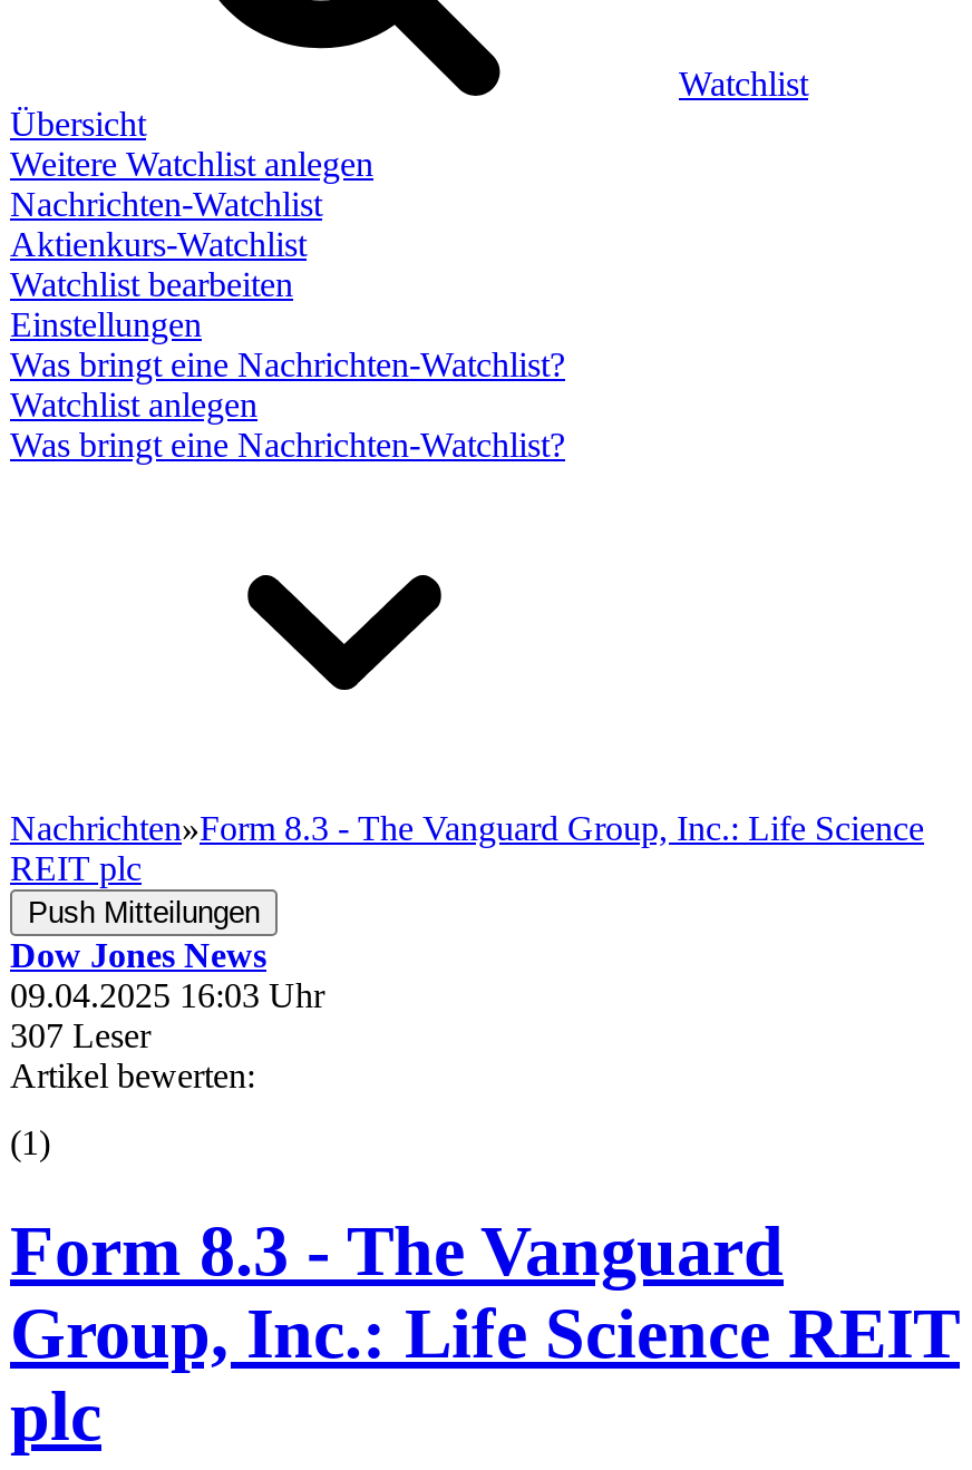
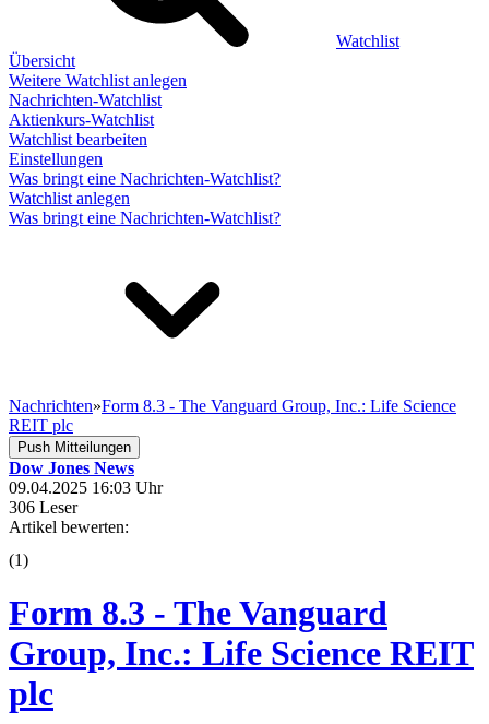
[10,1016,150,1054] 307 Leser -> [9,498,77,517] 306 Leser

